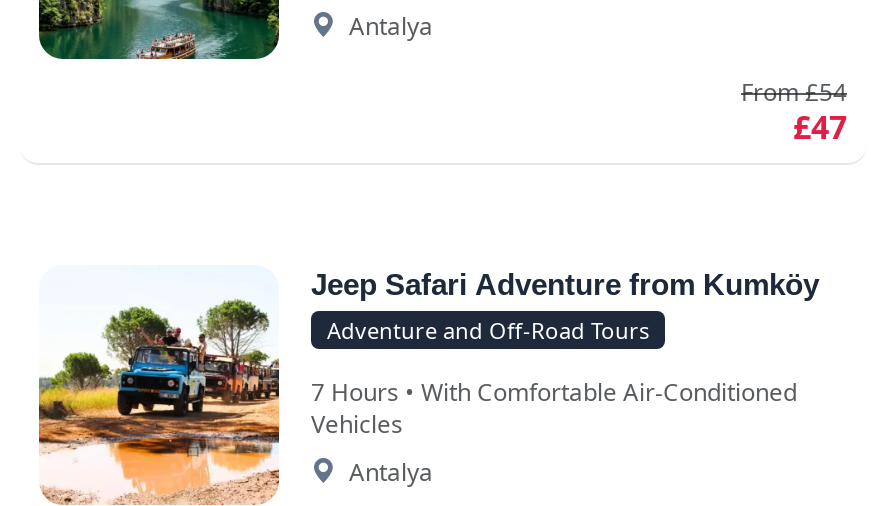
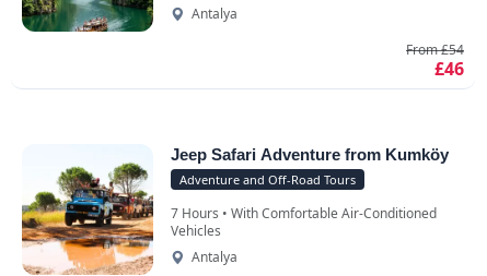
[793,104,847,148] £47 -> [434,57,464,81] £46

